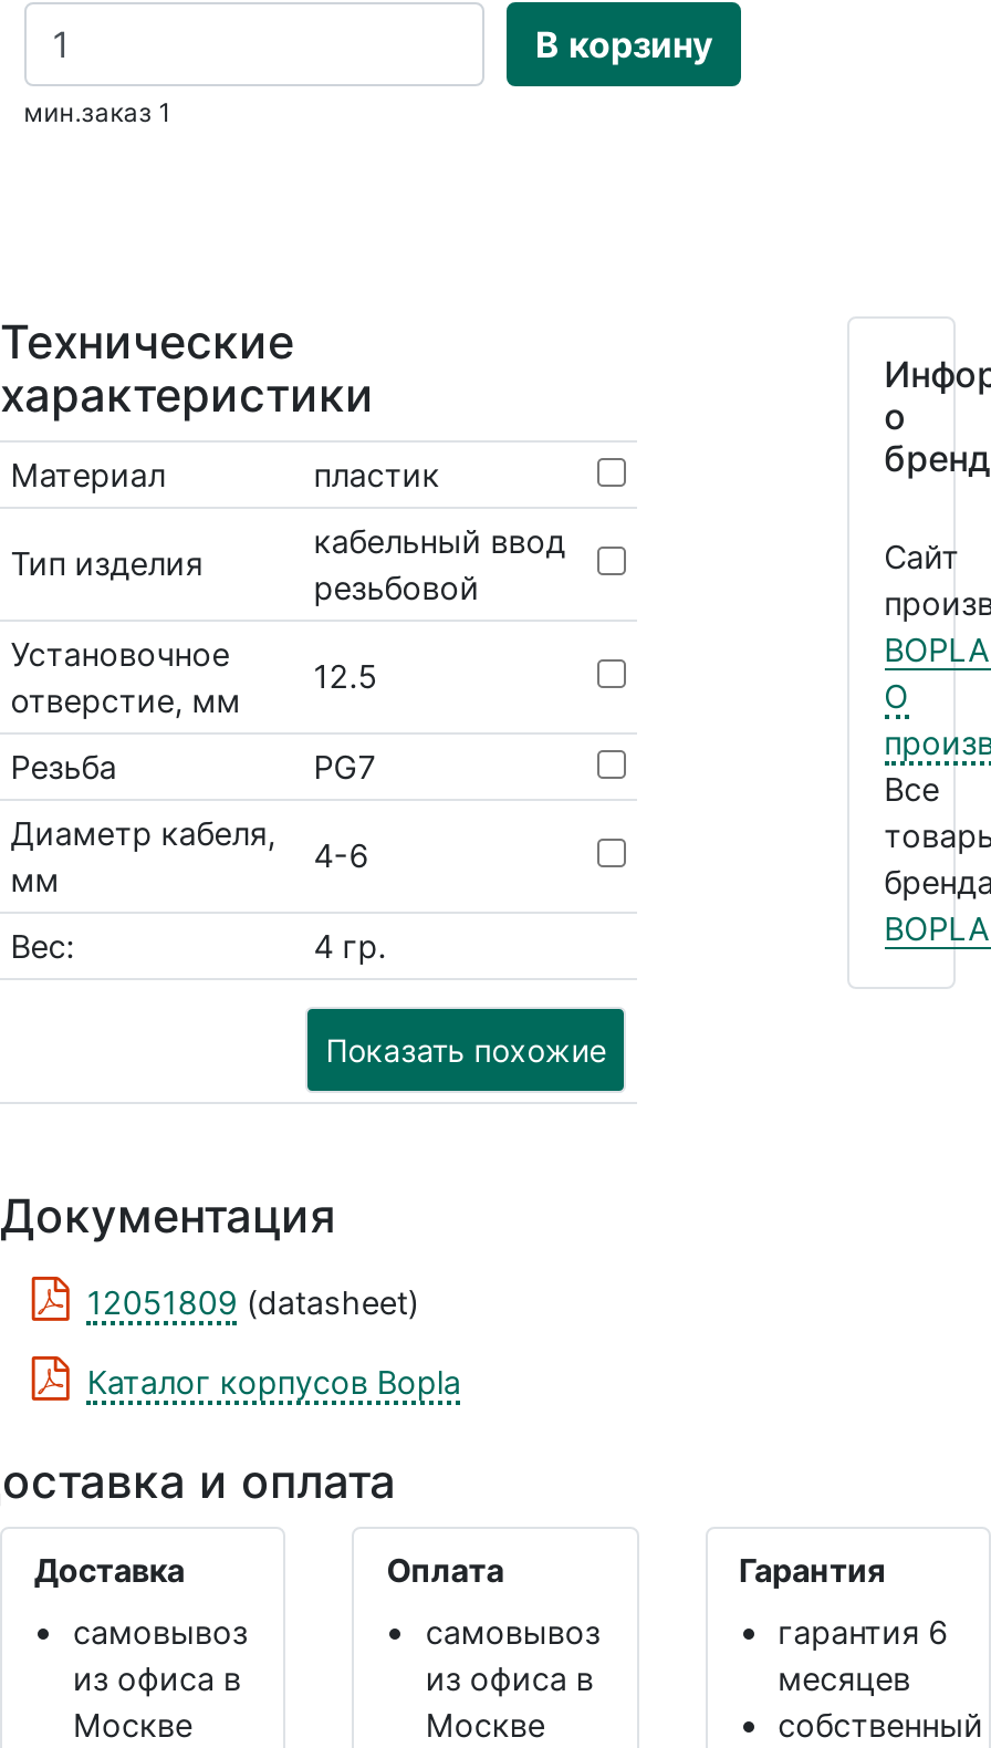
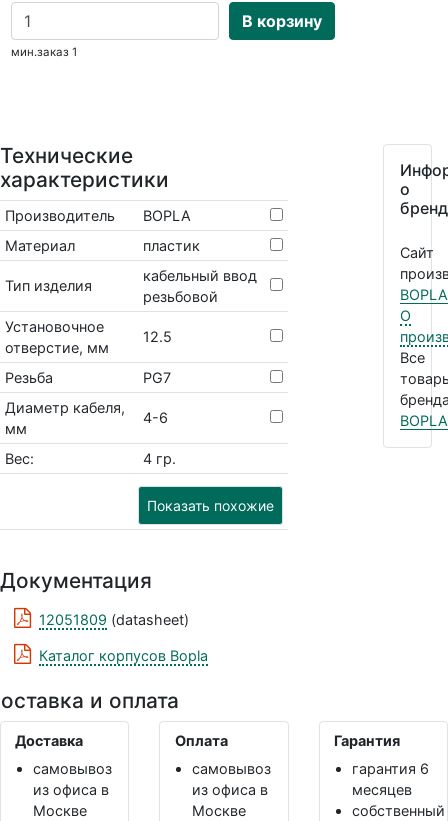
none -> [5,207,191,224] Производитель | BOPLA

